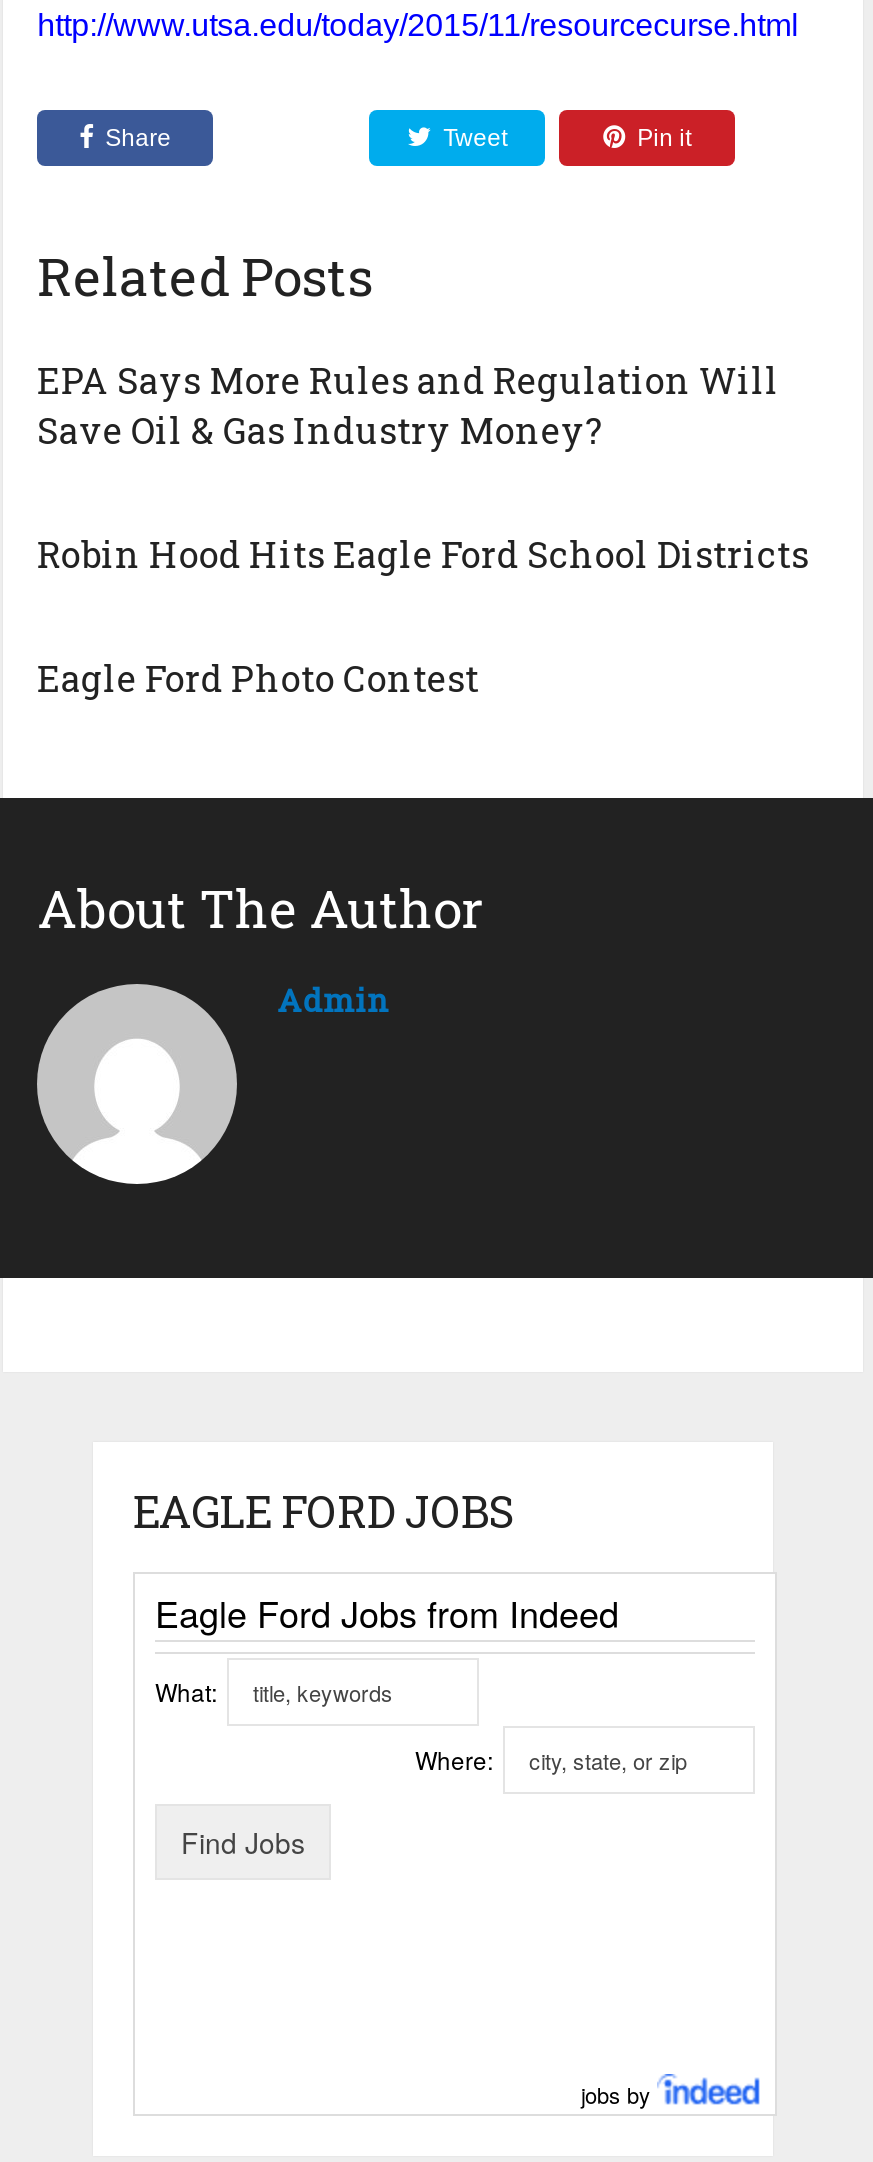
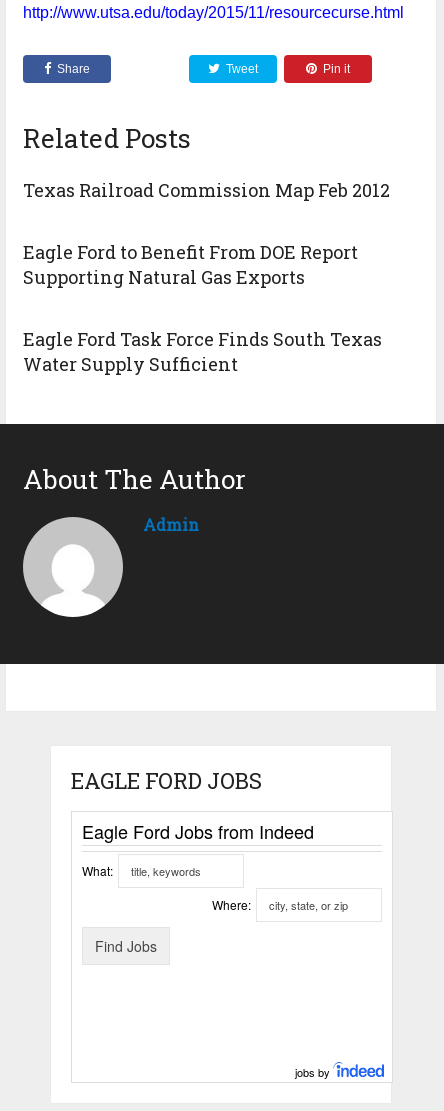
[37,356,779,454] EPA Says More Rules and Regulation Will | Save Oil & Gas Industry Money? -> [23,178,390,202] Texas Railroad Commission Map Feb 2012
[37,530,809,578] Robin Hood Hits Eagle Ford School Districts -> [23,240,358,289] Eagle Ford to Benefit From DOE Report | Supporting Natural Gas Exports
[37,654,479,702] Eagle Ford Photo Contest -> [23,327,382,376] Eagle Ford Task Force Finds South Texas | Water Supply Sufficient

